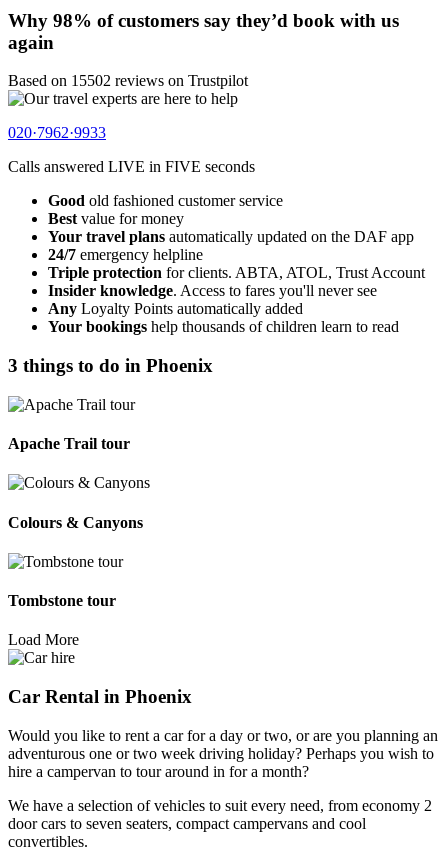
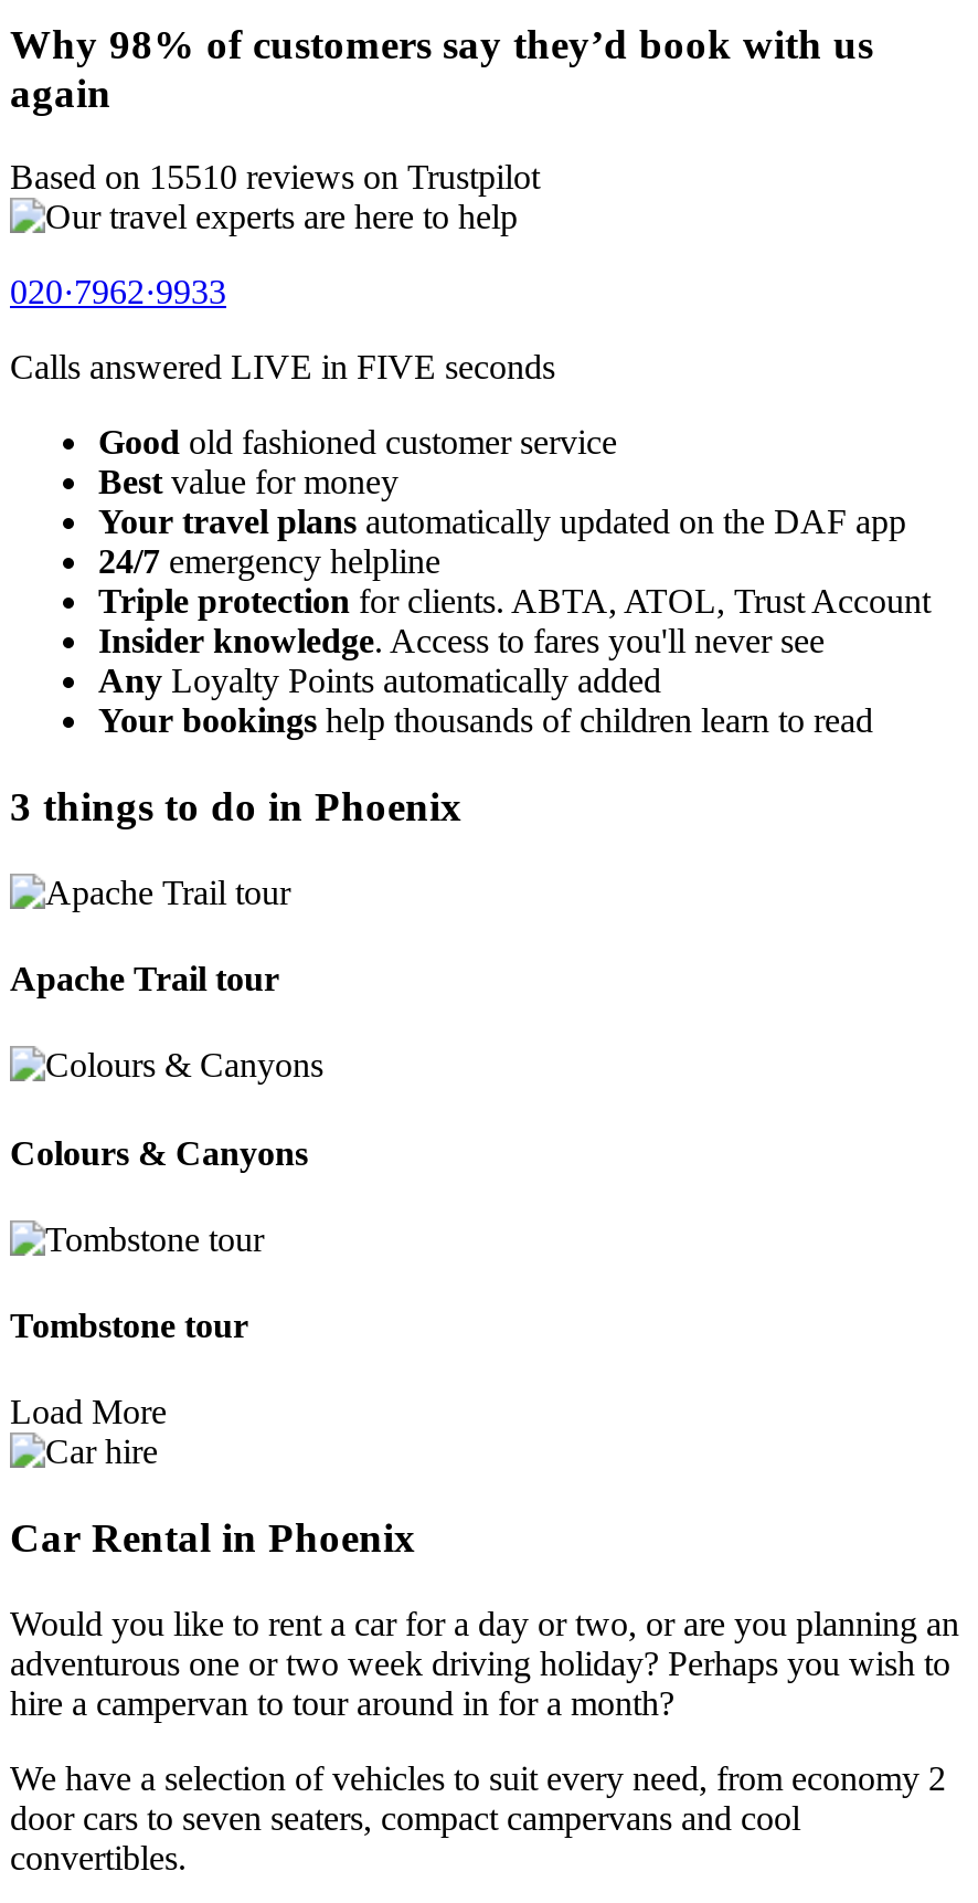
[8,72,248,89] Based on 15502 reviews on Trustpilot -> [10,159,540,196] Based on 15510 reviews on Trustpilot

